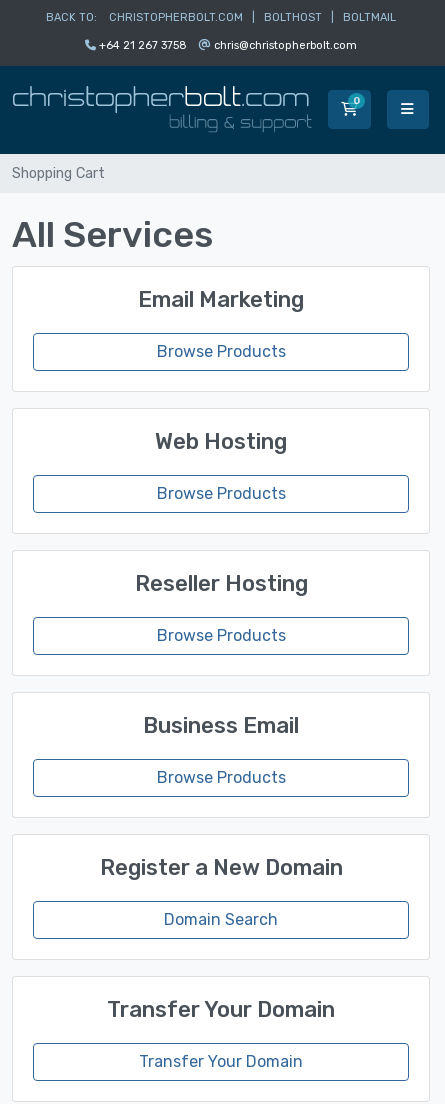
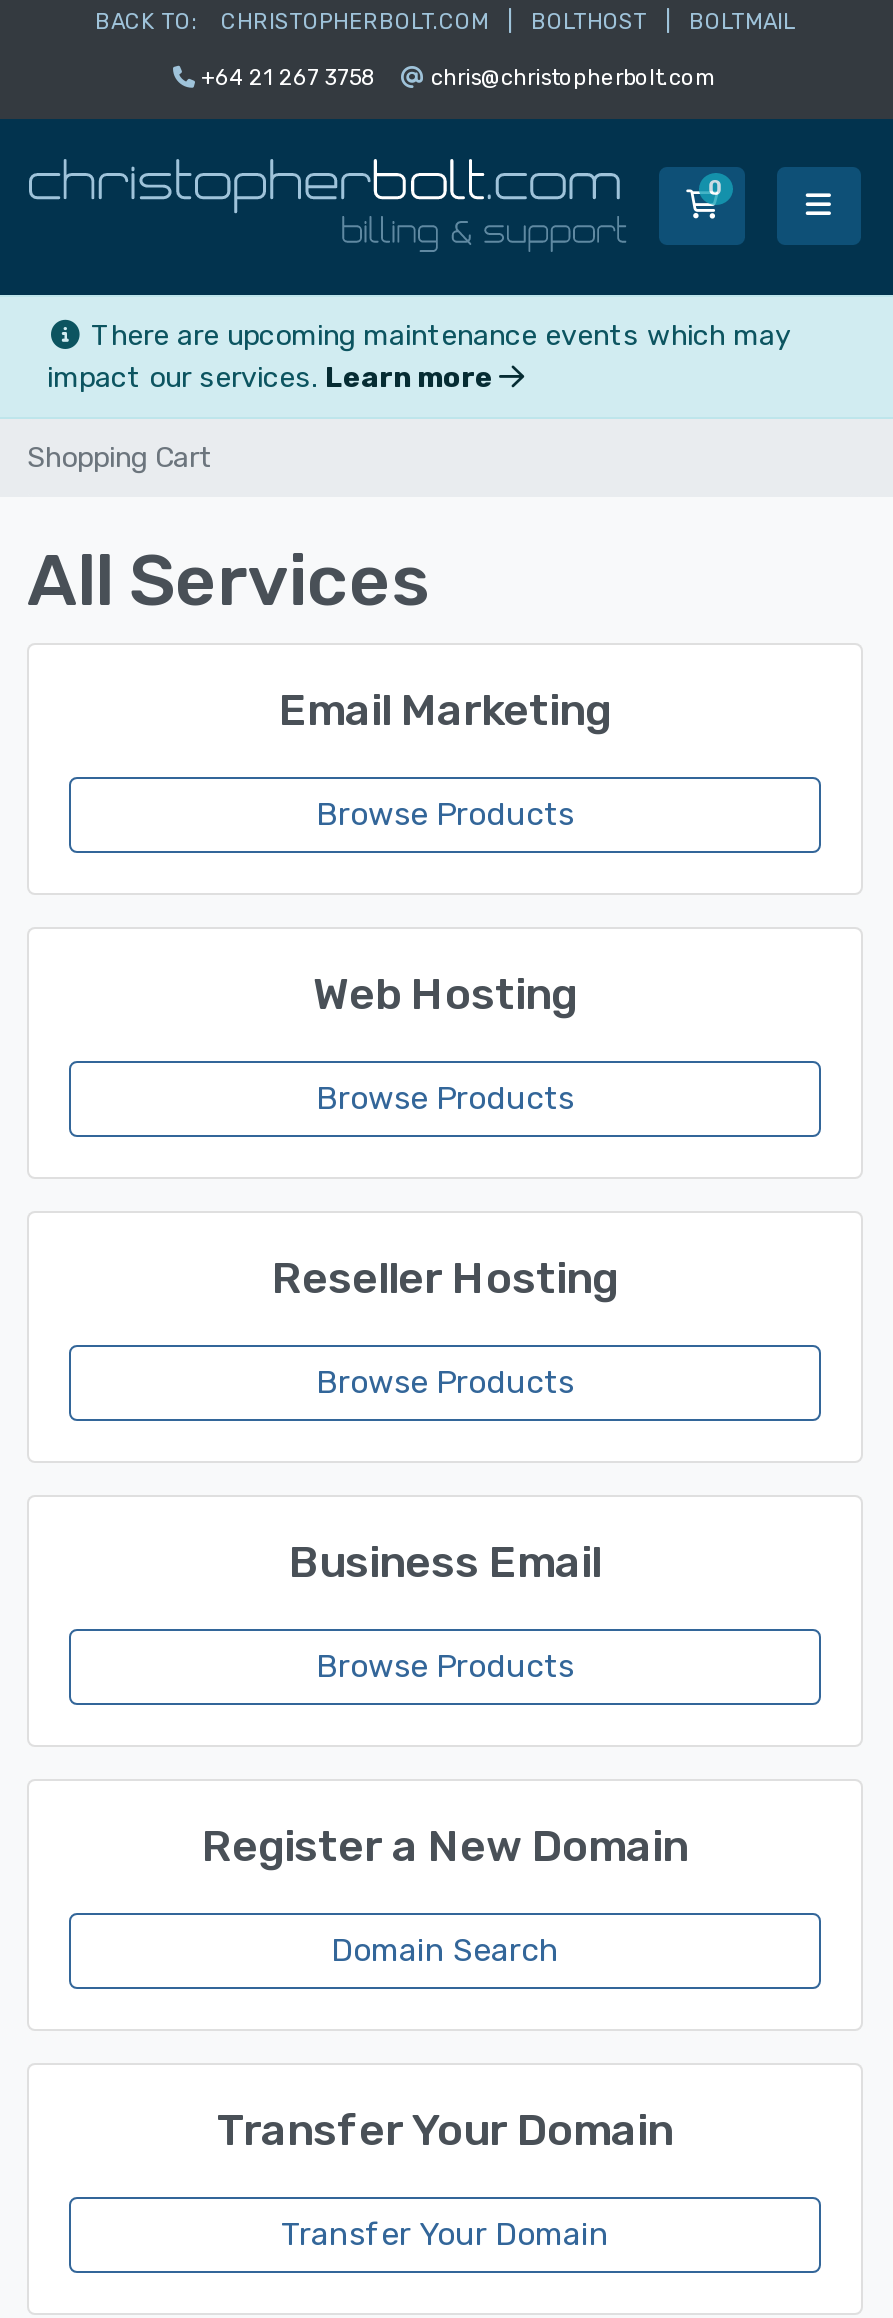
none -> [47,320,791,396] There are upcoming maintenance events which may | impact our services. Learn more

